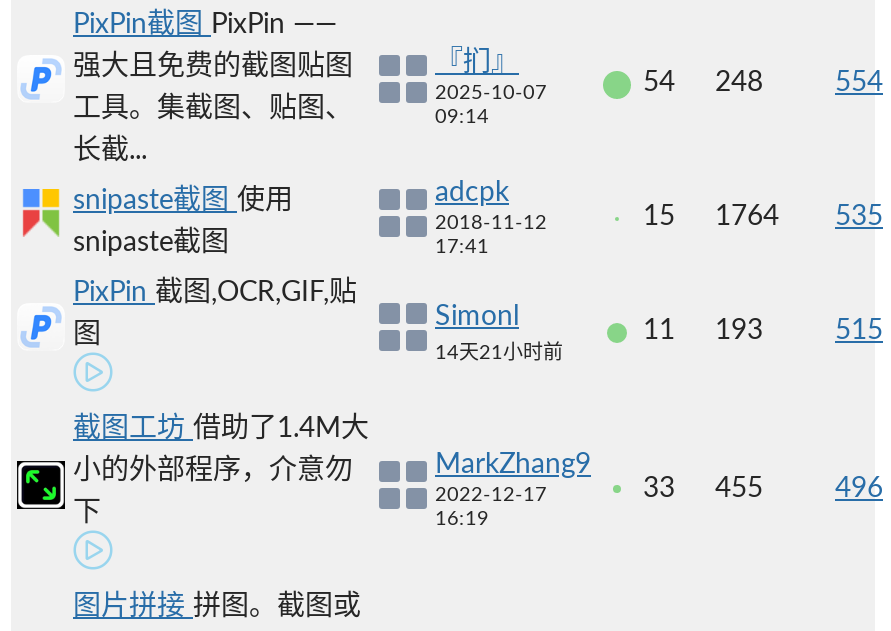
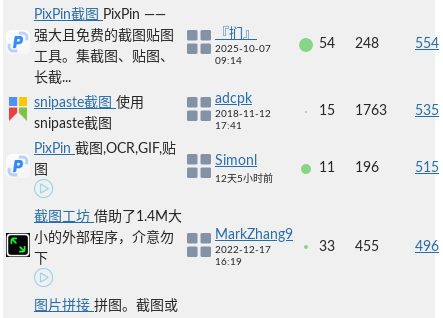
[643,203,883,231] 15 1764 535 -> [319,104,439,118] 15 1763 535
[643,317,763,345] 11 193 -> [319,161,379,175] 11 196
[435,343,563,363] 14天21小时前 -> [215,174,273,184] 12天5小时前

